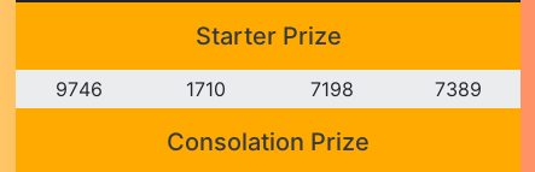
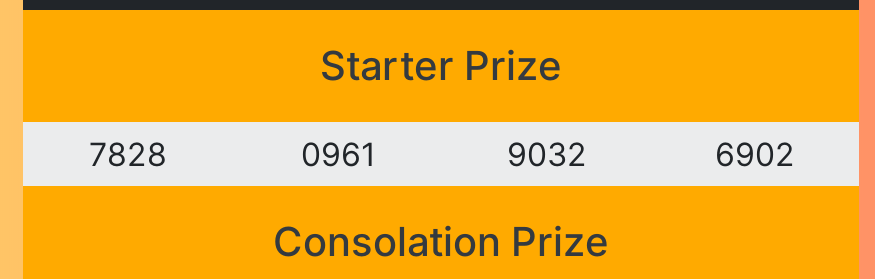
[56,77,103,101] 9746 -> [89,134,167,174] 7828
[186,77,226,101] 1710 -> [301,134,375,174] 0961
[310,77,354,101] 7198 -> [507,134,587,174] 9032
[434,77,481,101] 7389 -> [715,134,795,174] 6902

